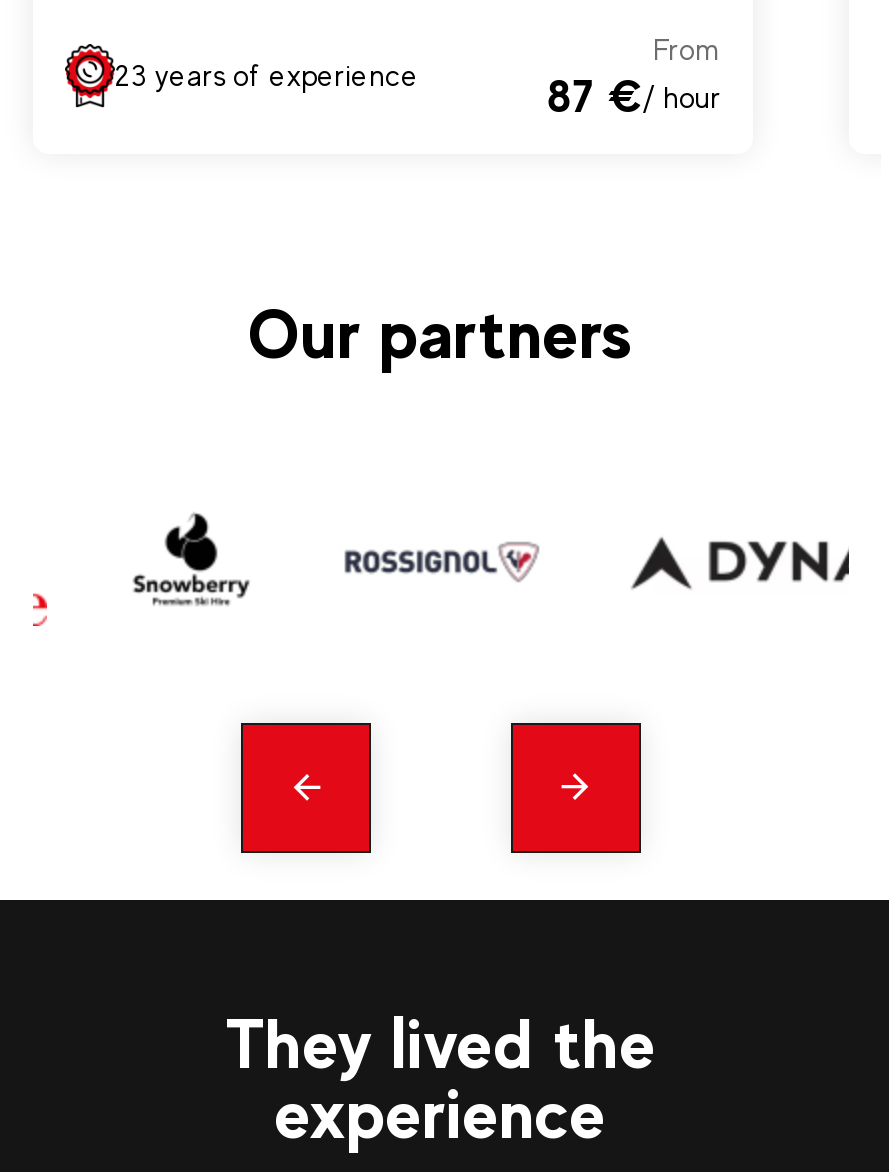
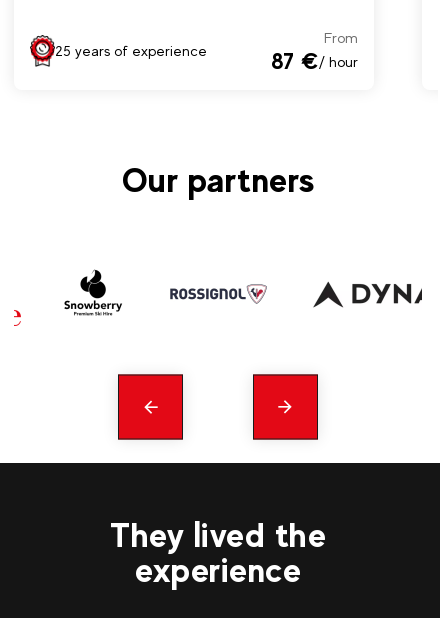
[115,57,419,91] 23 years of experience -> [55,42,207,59] 25 years of experience

